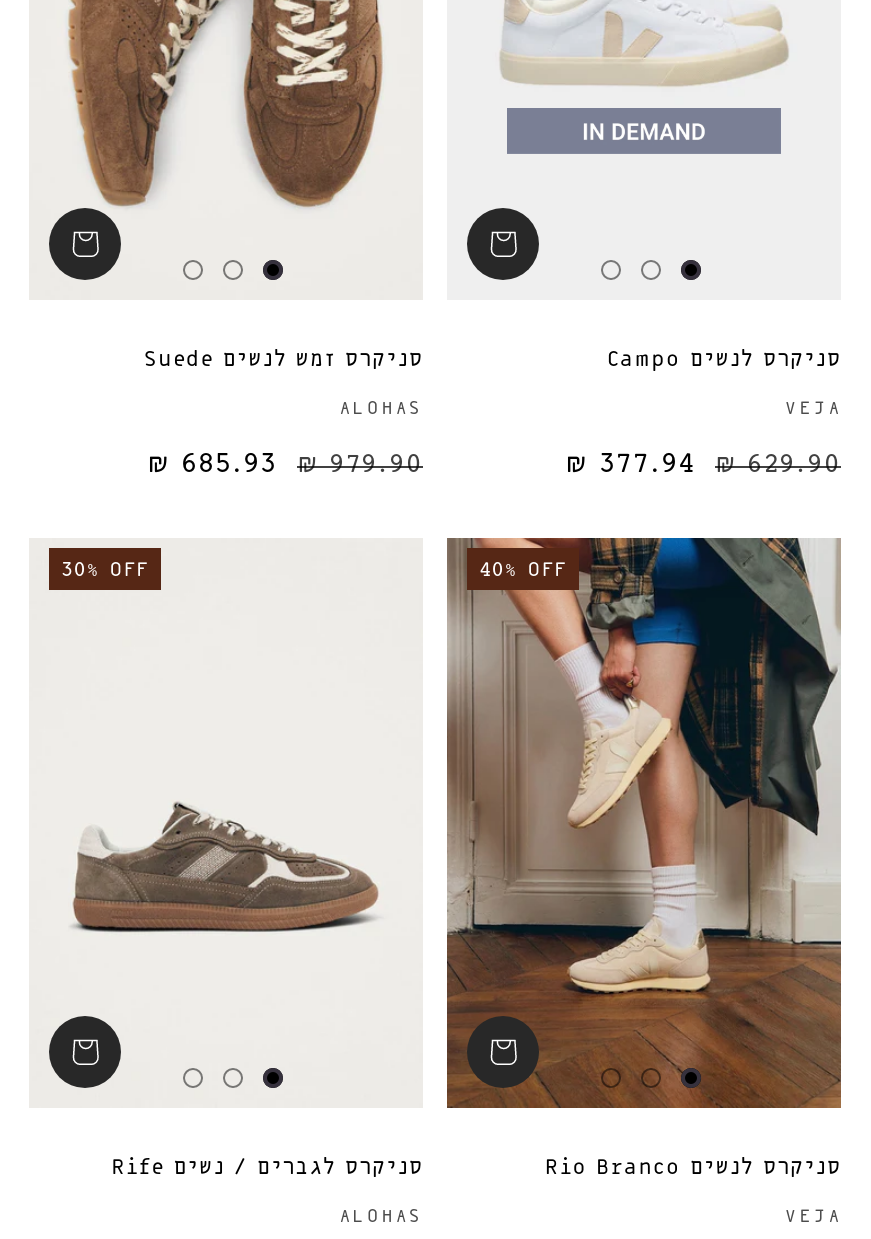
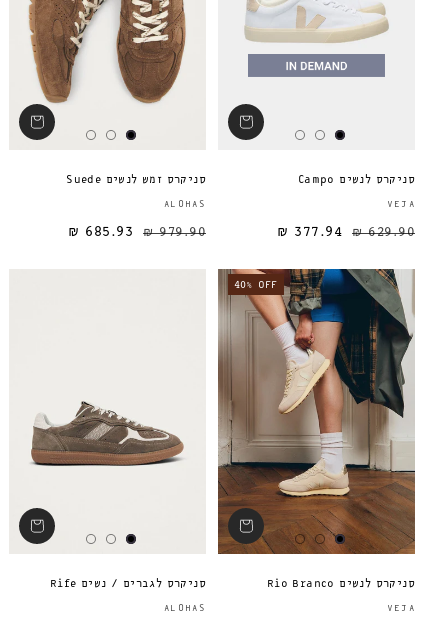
[61,559,148,579] 30% OFF -> none

